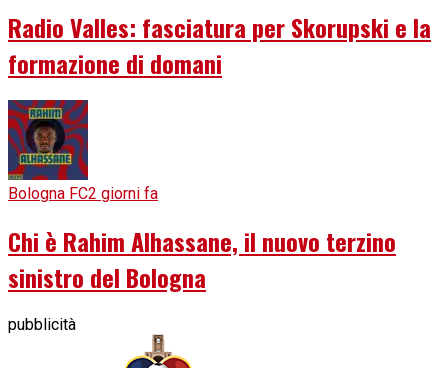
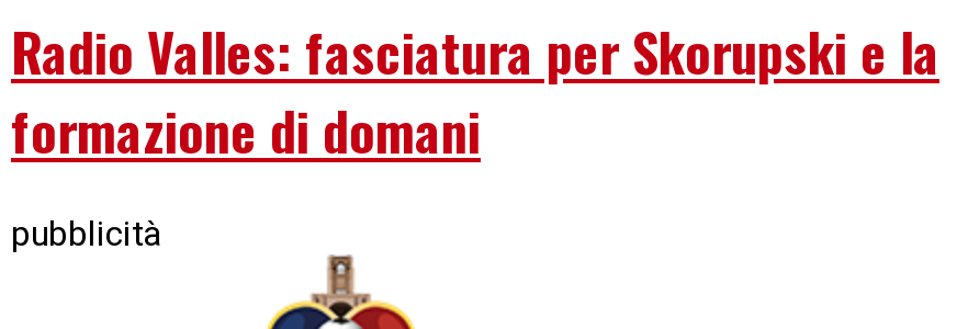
[7,99,396,295] [image] | Bologna FC2 giorni fa | Chi è Rahim Alhassane, il nuovo terzino | sinistro del Bologna -> none

